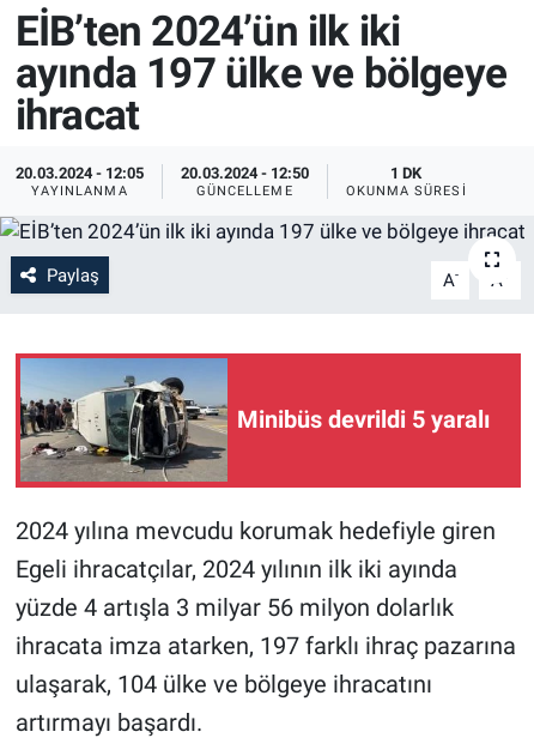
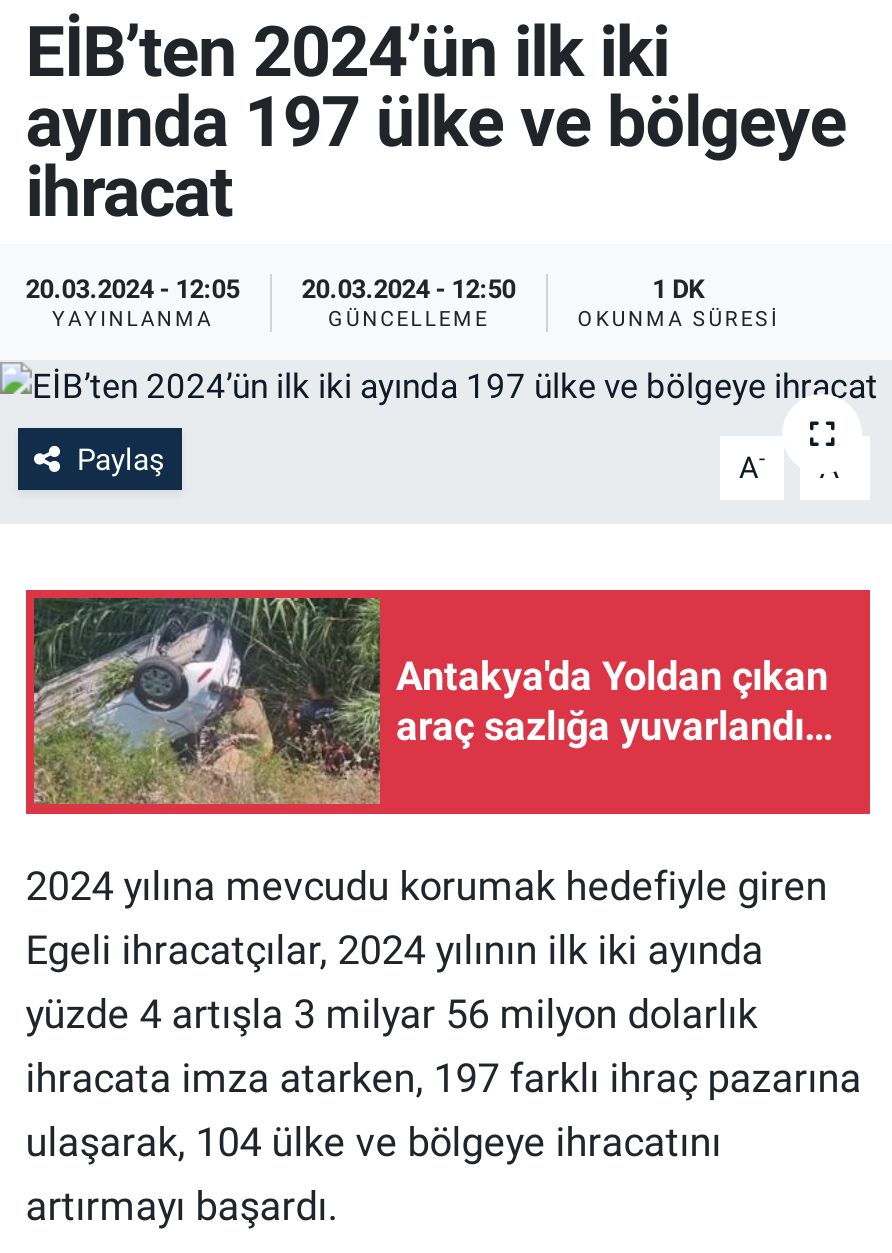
[19,357,490,482] [image] | Minibüs devrildi 5 yaralı -> [32,596,834,804] [image] | Antakya'da Yoldan çıkan | araç sazlığa yuvarlandı…

